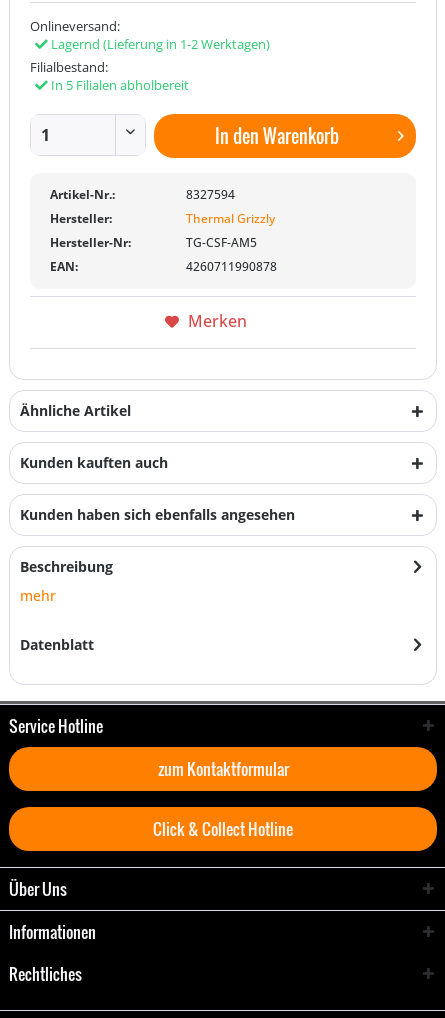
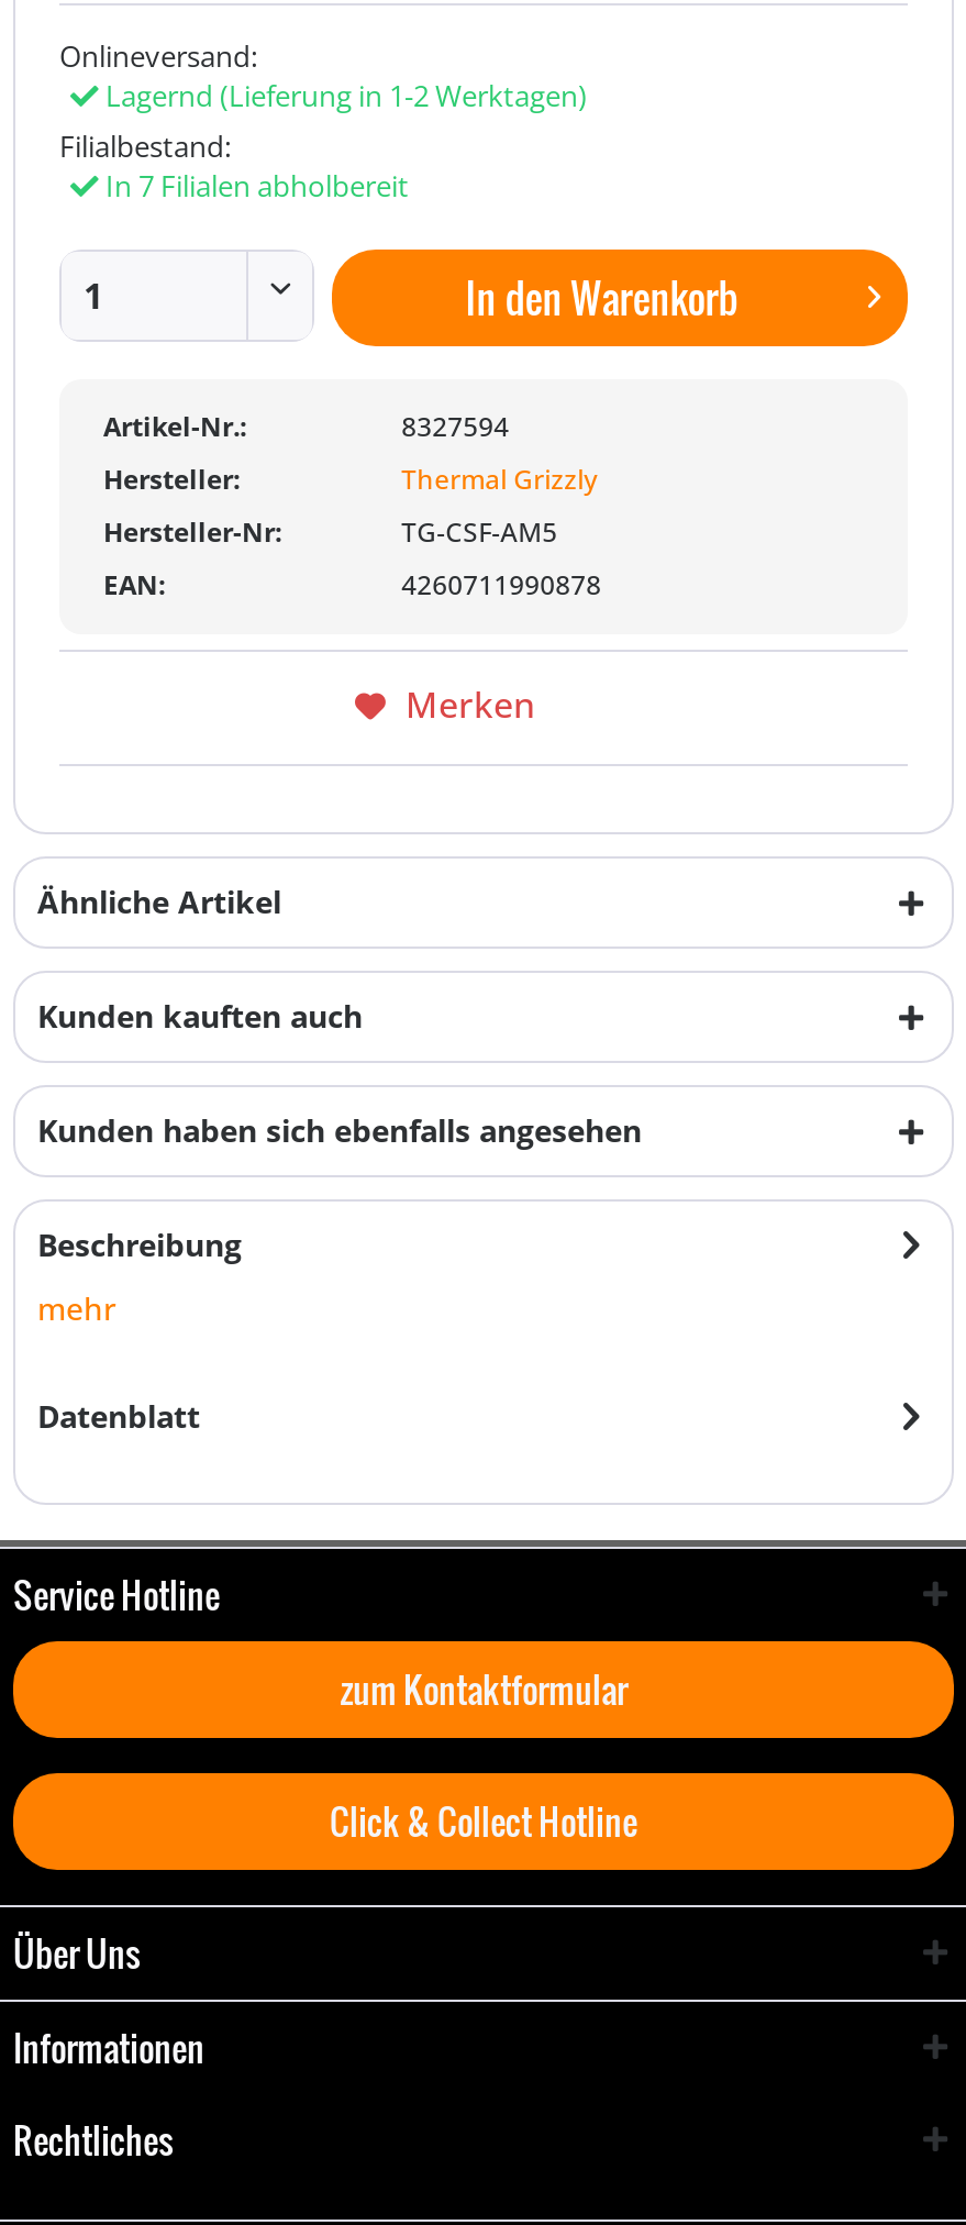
[48,76,189,94] In 5 Filialen abholbereit -> [99,166,409,206] In 7 Filialen abholbereit

